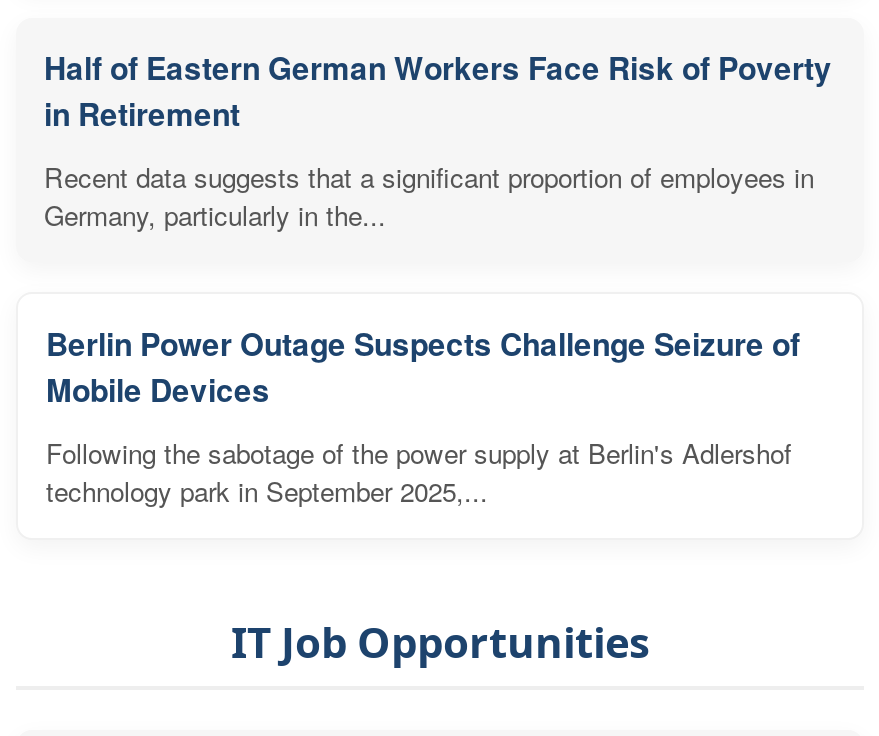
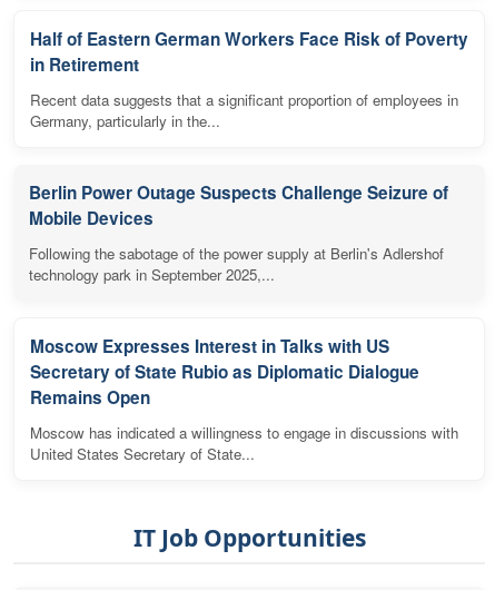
none -> [30,334,458,464] Moscow Expresses Interest in Talks with US | Secretary of State Rubio as Diplomatic Dialogue | Remains Open | Moscow has indicated a willingness to engage in discussions with | United States Secretary of State...

